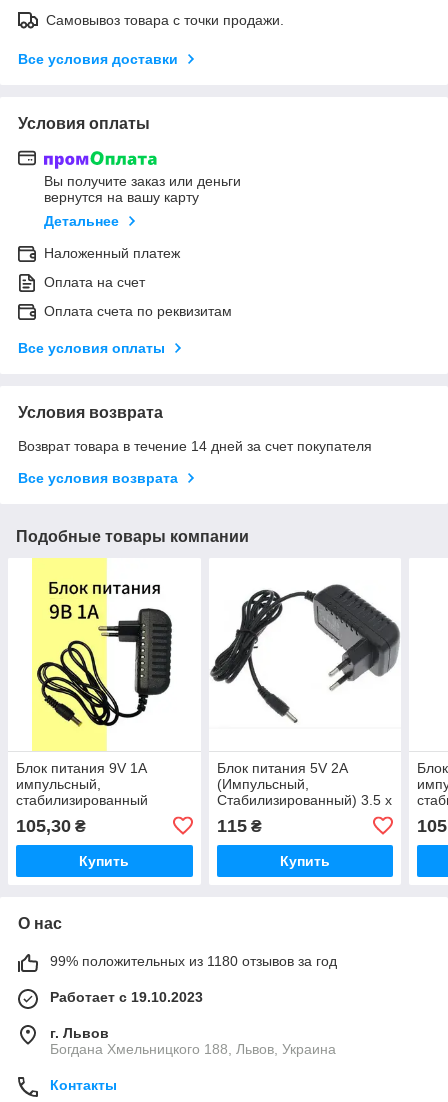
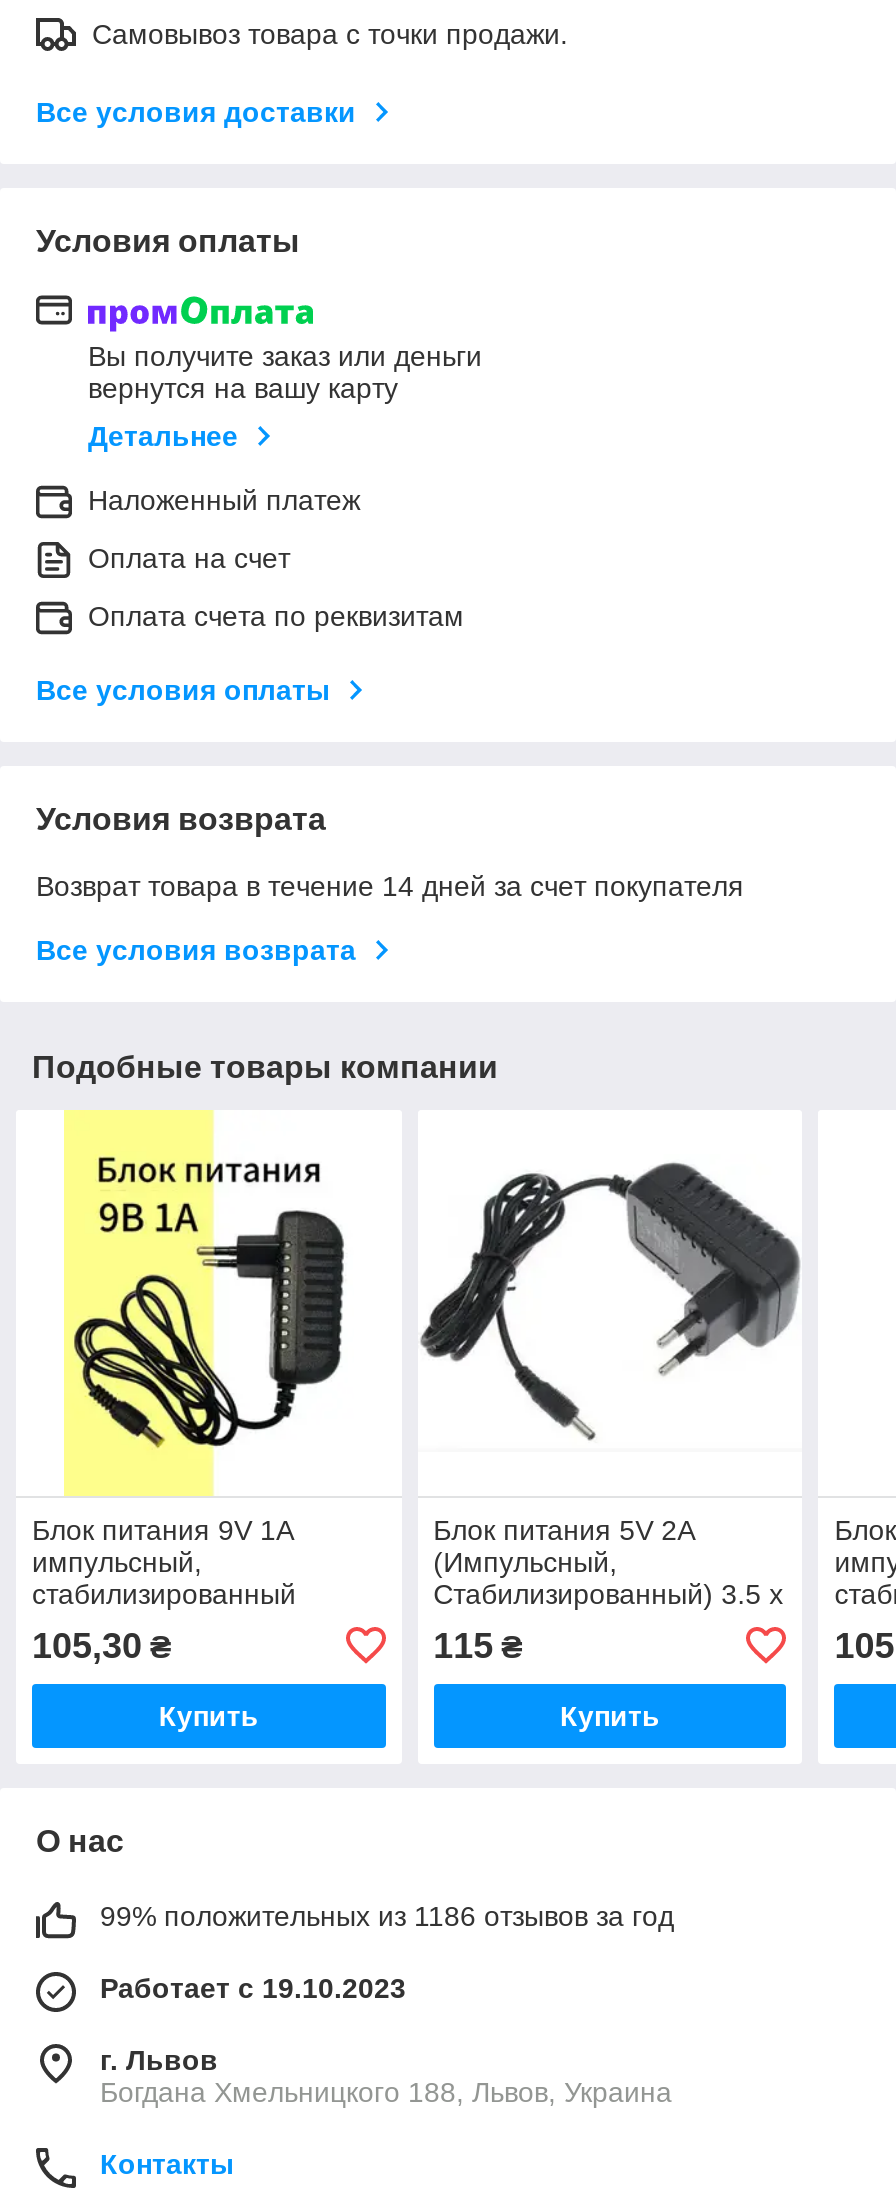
[50,953,337,969] 99% положительных из 1180 отзывов за год -> [100,1900,674,1932] 99% положительных из 1186 отзывов за год

